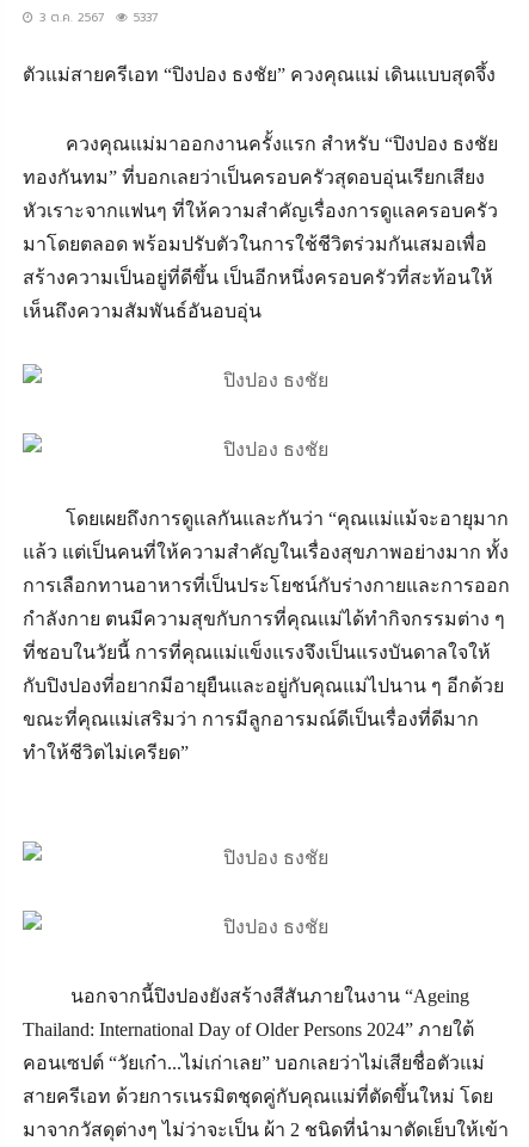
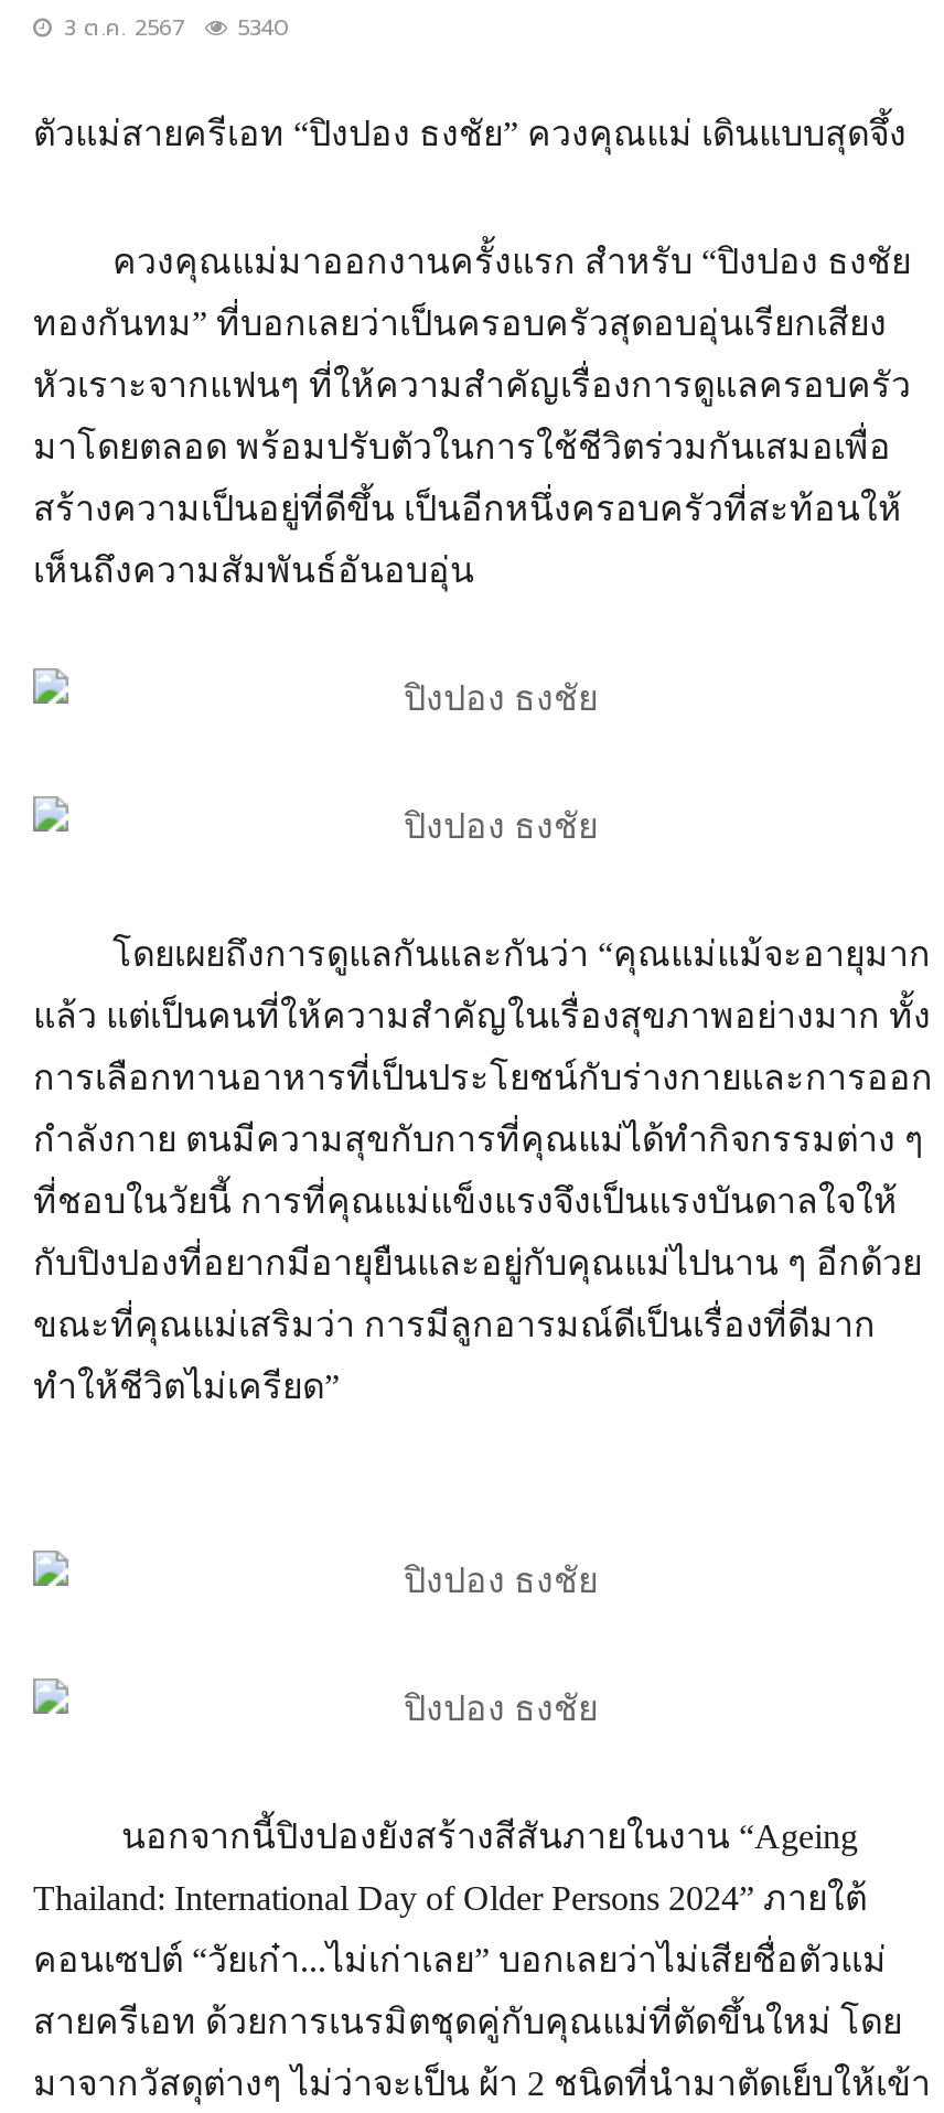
[134,8,158,26] 5337 -> [238,11,289,44] 5340

